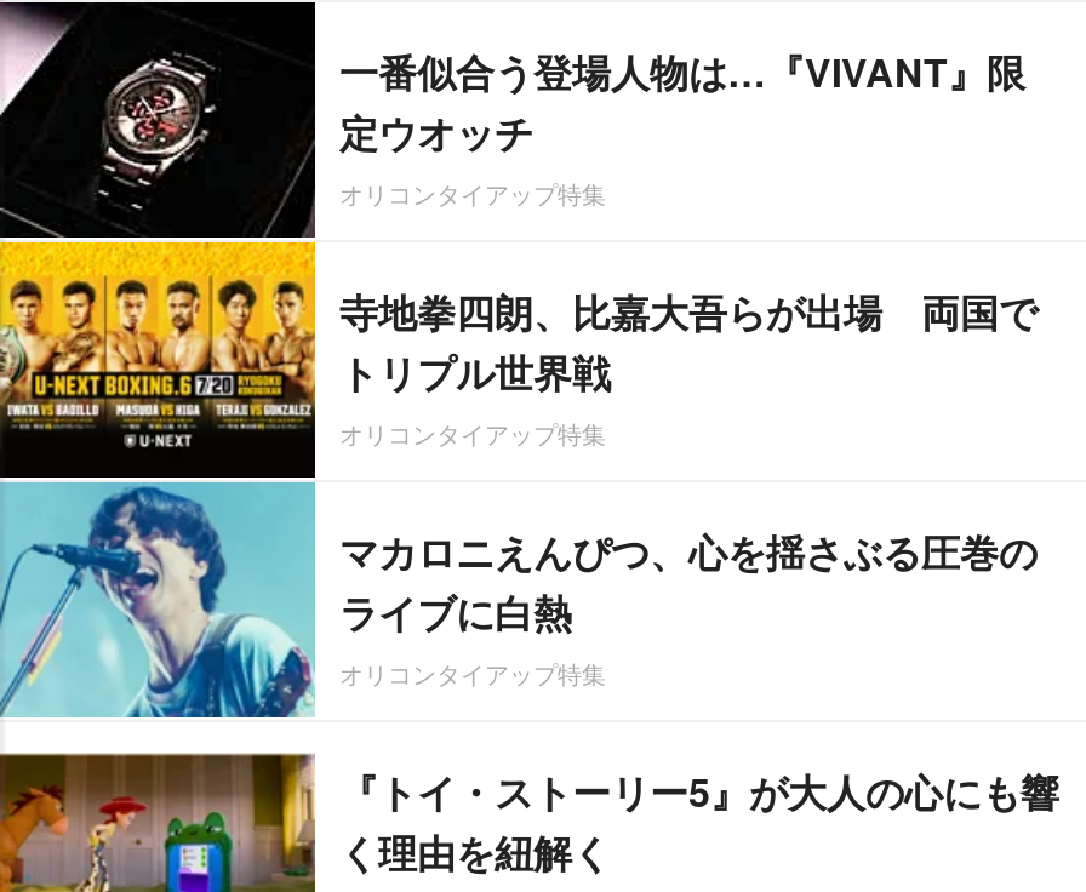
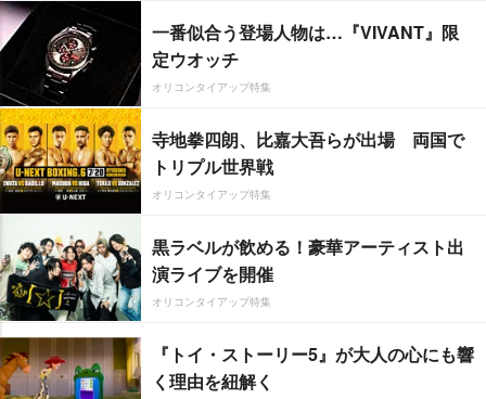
[7,480,1038,720] [image] | マカロニえんぴつ、心を揺さぶる圧巻の | ライブに白熱 -> [3,215,464,322] [image] | 黒ラベルが飲める！豪華アーティスト出 | 演ライブを開催

